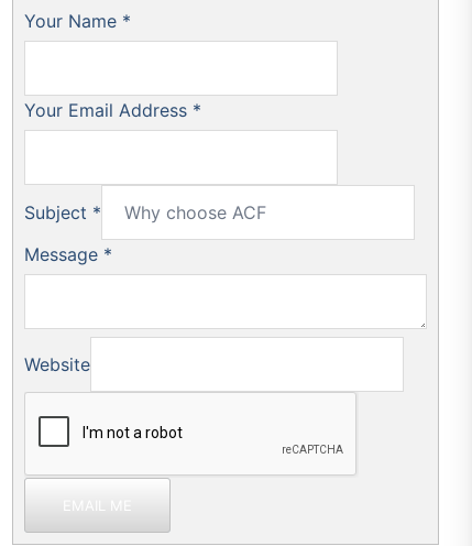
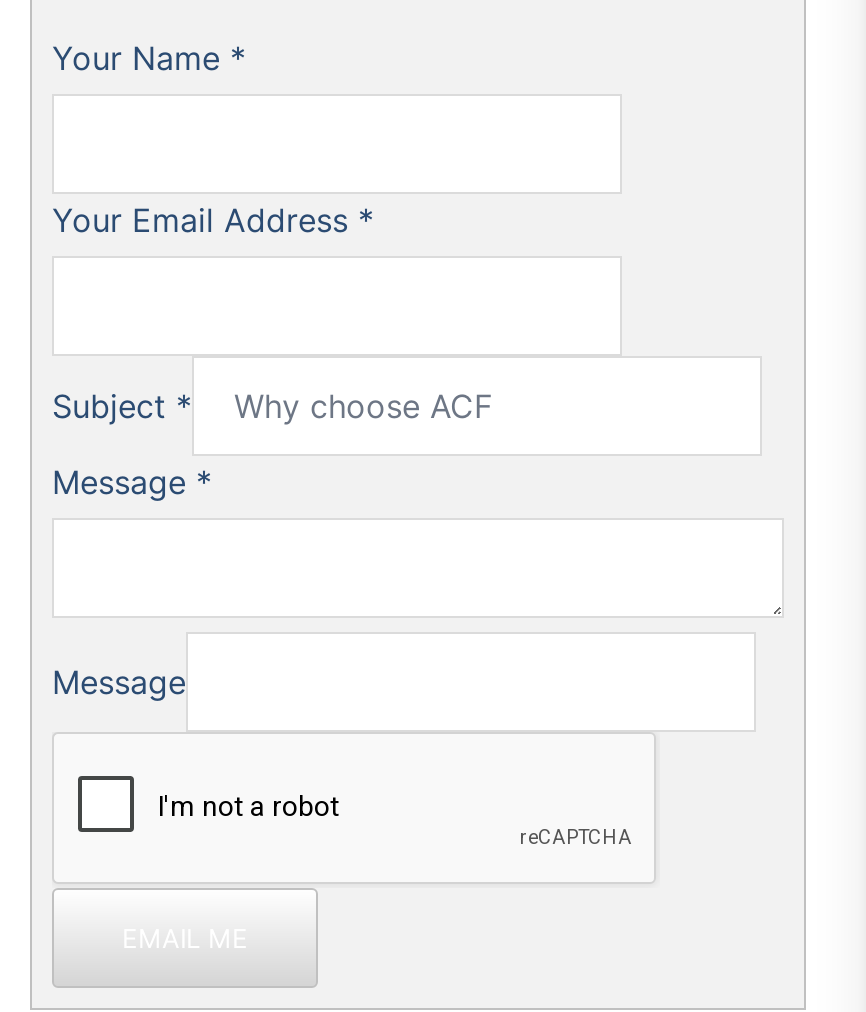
[24,353,90,375] Website -> [52,662,186,702] Message

